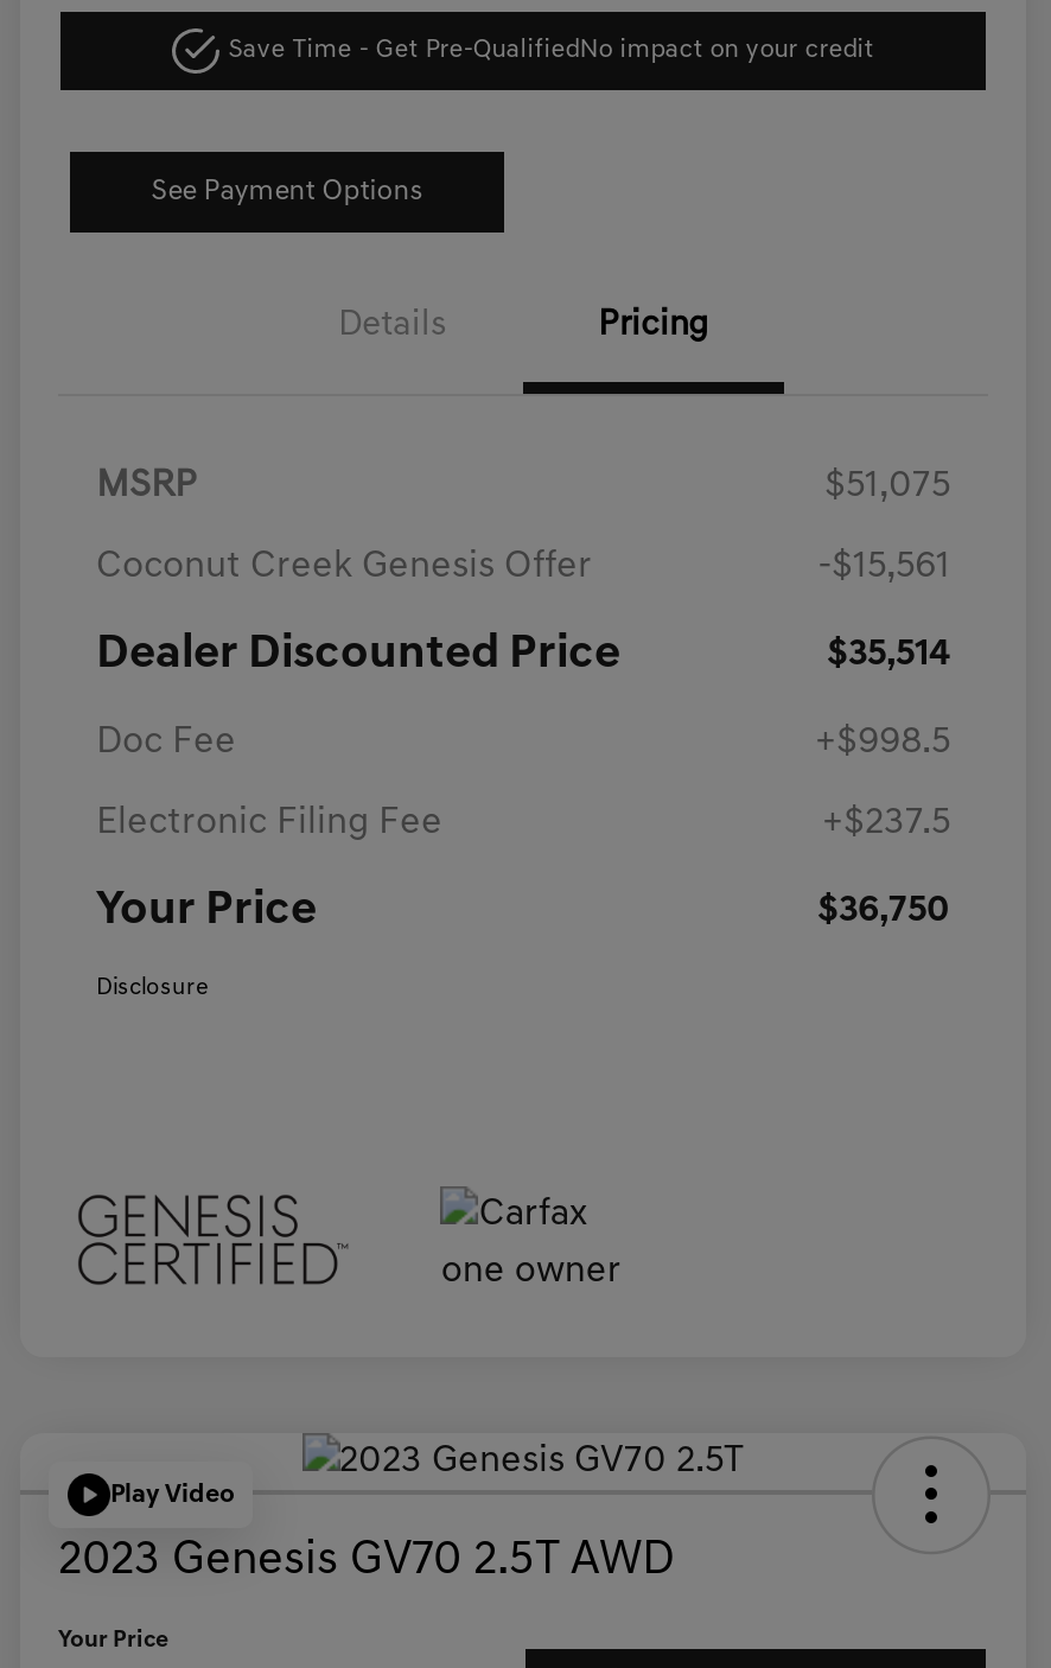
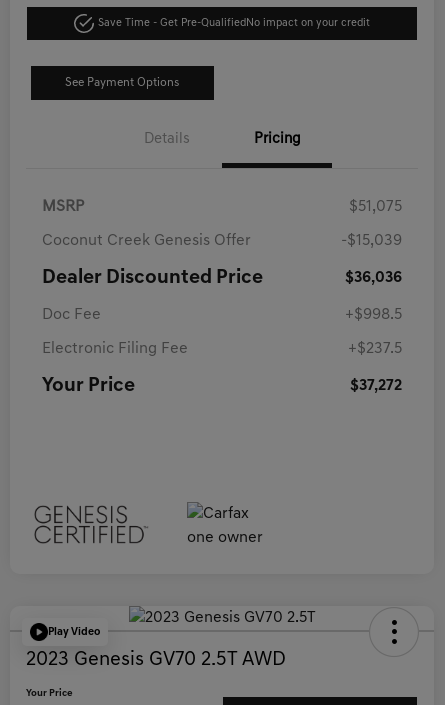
[817,549,950,587] -$15,561 -> [341,233,402,249] -$15,039
[827,636,950,674] $35,514 -> [345,270,402,286] $36,036
[96,893,950,1002] $36,750 | Disclosure -> [350,378,402,394] $37,272

